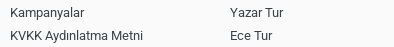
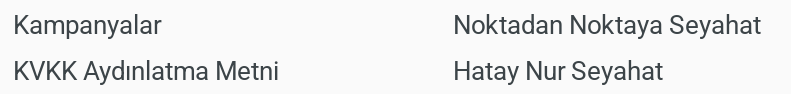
[230,5,283,20] Yazar Tur -> [453,10,761,40] Noktadan Noktaya Seyahat
[230,28,272,43] Ece Tur -> [453,56,663,86] Hatay Nur Seyahat

